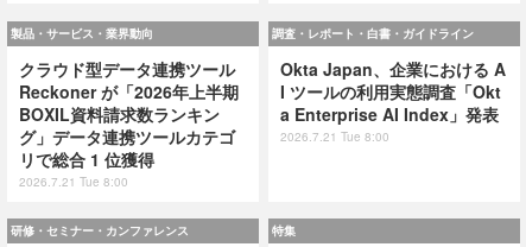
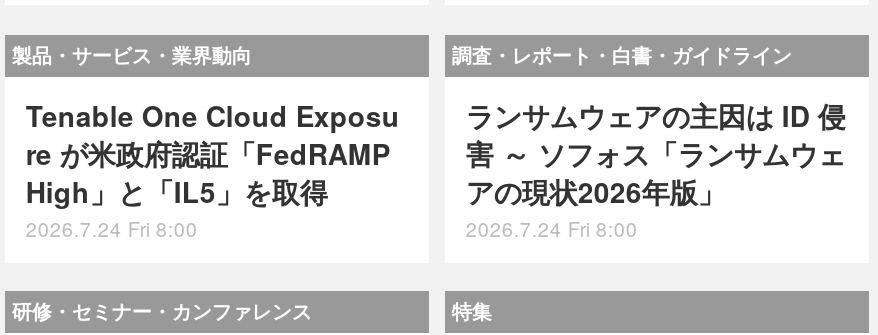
[19,57,239,190] クラウド型データ連携ツール | Reckoner が「2026年上半期 | BOXIL資料請求数ランキン | グ」データ連携ツールカテゴ | リで総合 1 位獲得 | 2026.7.21 Tue 8:00 -> [26,95,400,243] Tenable One Cloud Exposu | re が米政府認証「FedRAMP | High」と「IL5」を取得 | 2026.7.24 Fri 8:00
[281,57,506,145] Okta Japan、企業における A | I ツールの利用実態調査「Okt | a Enterprise AI Index」発表 | 2026.7.21 Tue 8:00 -> [466,95,846,243] ランサムウェアの主因は ID 侵 | 害 ～ ソフォス「ランサムウェ | アの現状2026年版」 | 2026.7.24 Fri 8:00

